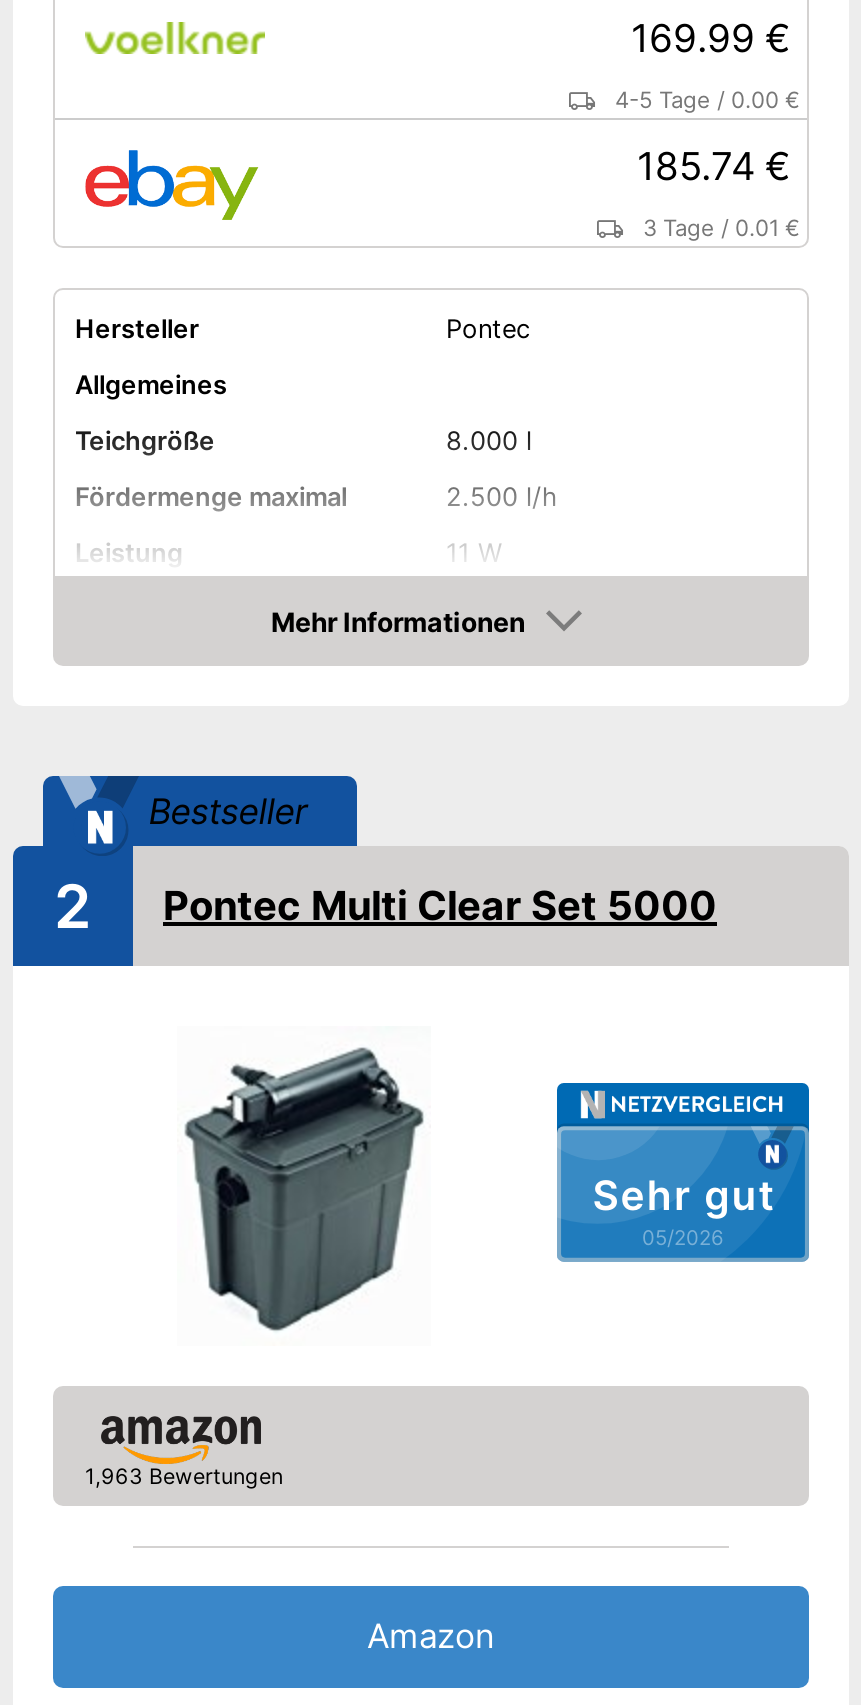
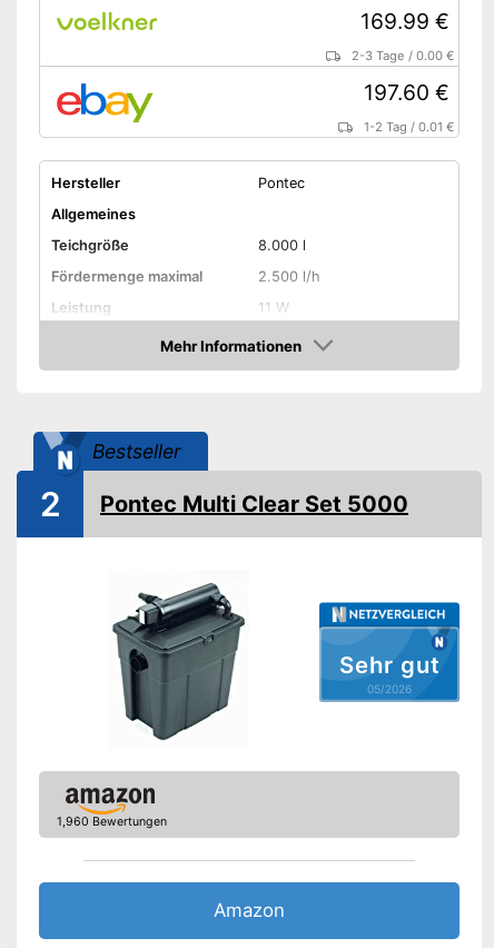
[615,86,799,114] 4-5 Tage / 0.00 € -> [352,48,454,63] 2-3 Tage / 0.00 €
[637,141,791,189] 185.74 € -> [364,78,449,105] 197.60 €
[643,214,799,242] 3 Tage / 0.01 € -> [364,119,454,135] 1-2 Tag / 0.01 €
[85,1464,283,1490] 1,963 Bewertungen -> [57,814,167,829] 1,960 Bewertungen

